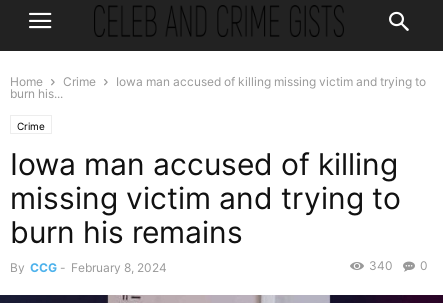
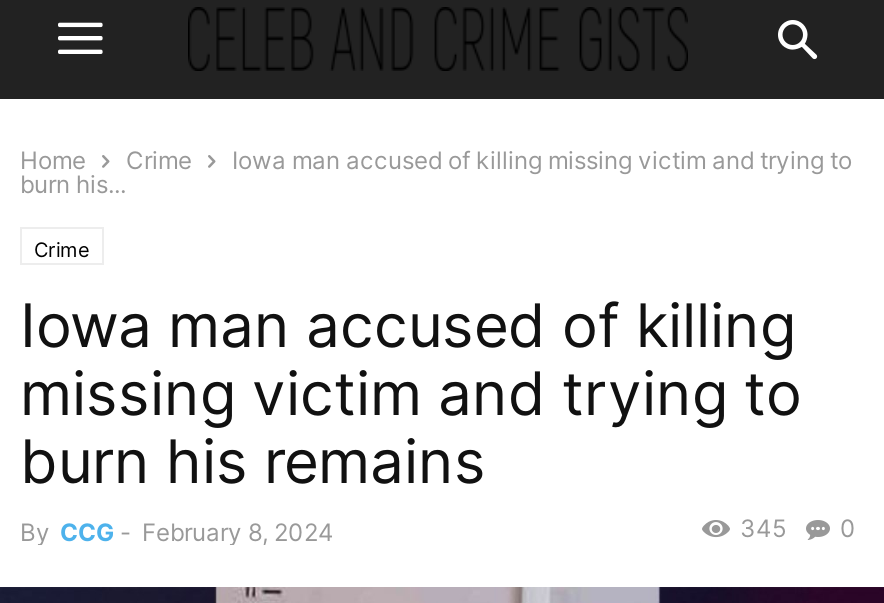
[369,258,428,273] 340 0 -> [740,513,856,543] 345 0

